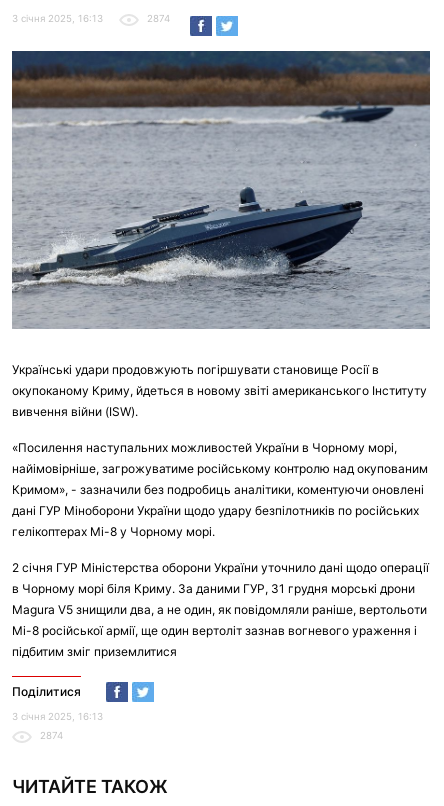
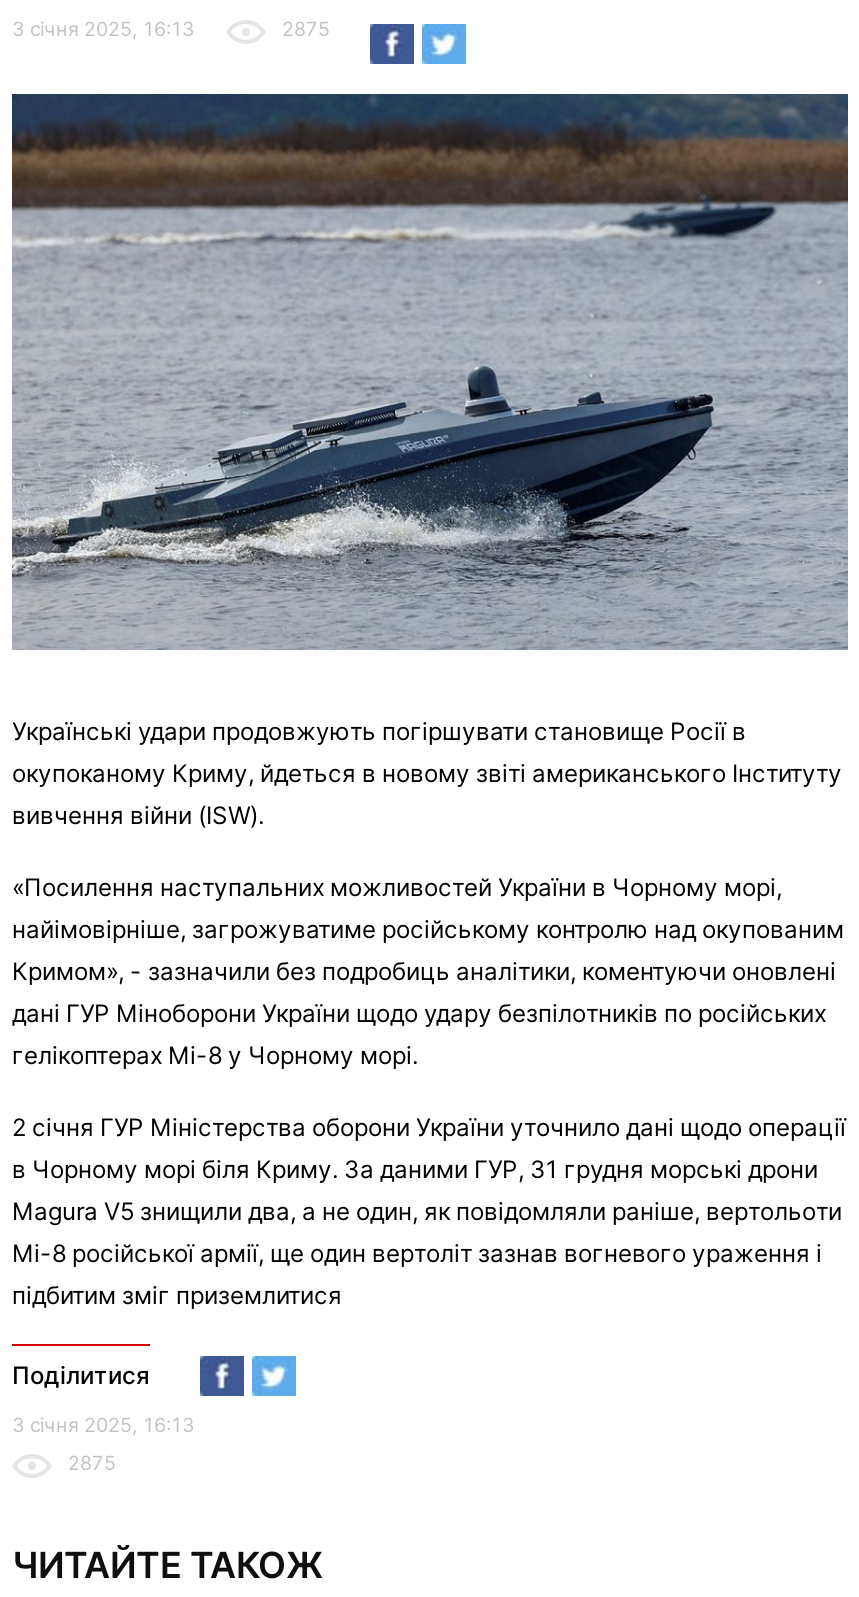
[147,13,170,24] 2874 -> [282,18,330,40] 2875
[40,730,63,741] 2874 -> [68,1452,116,1474] 2875

